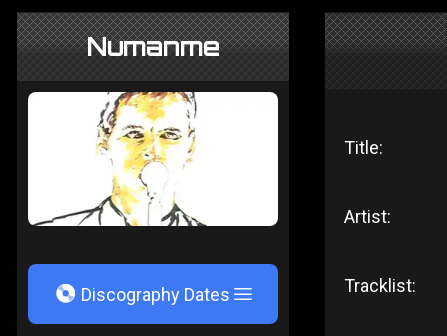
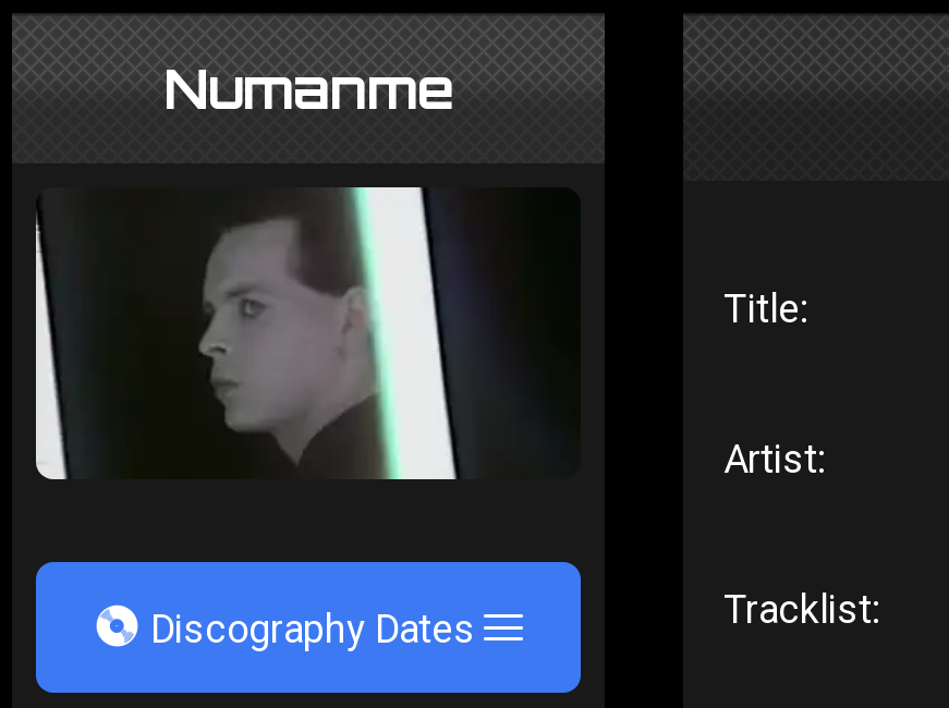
[27,91,279,227] [image] -> [36,185,581,479] [image]

